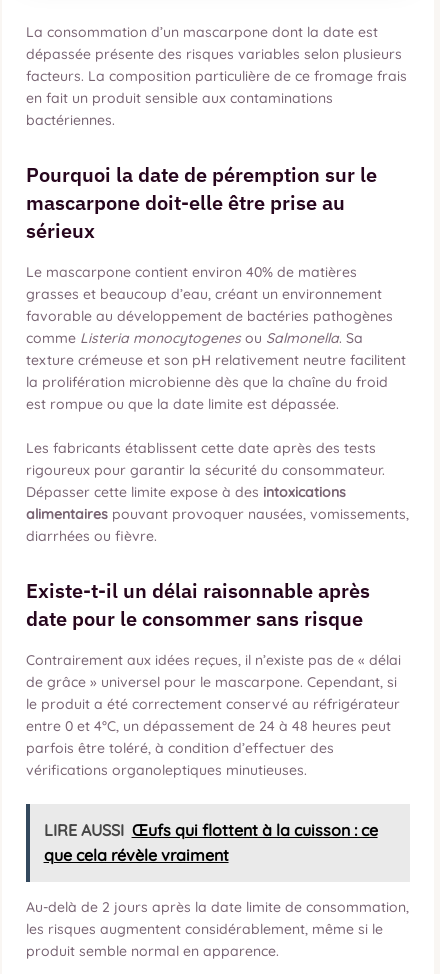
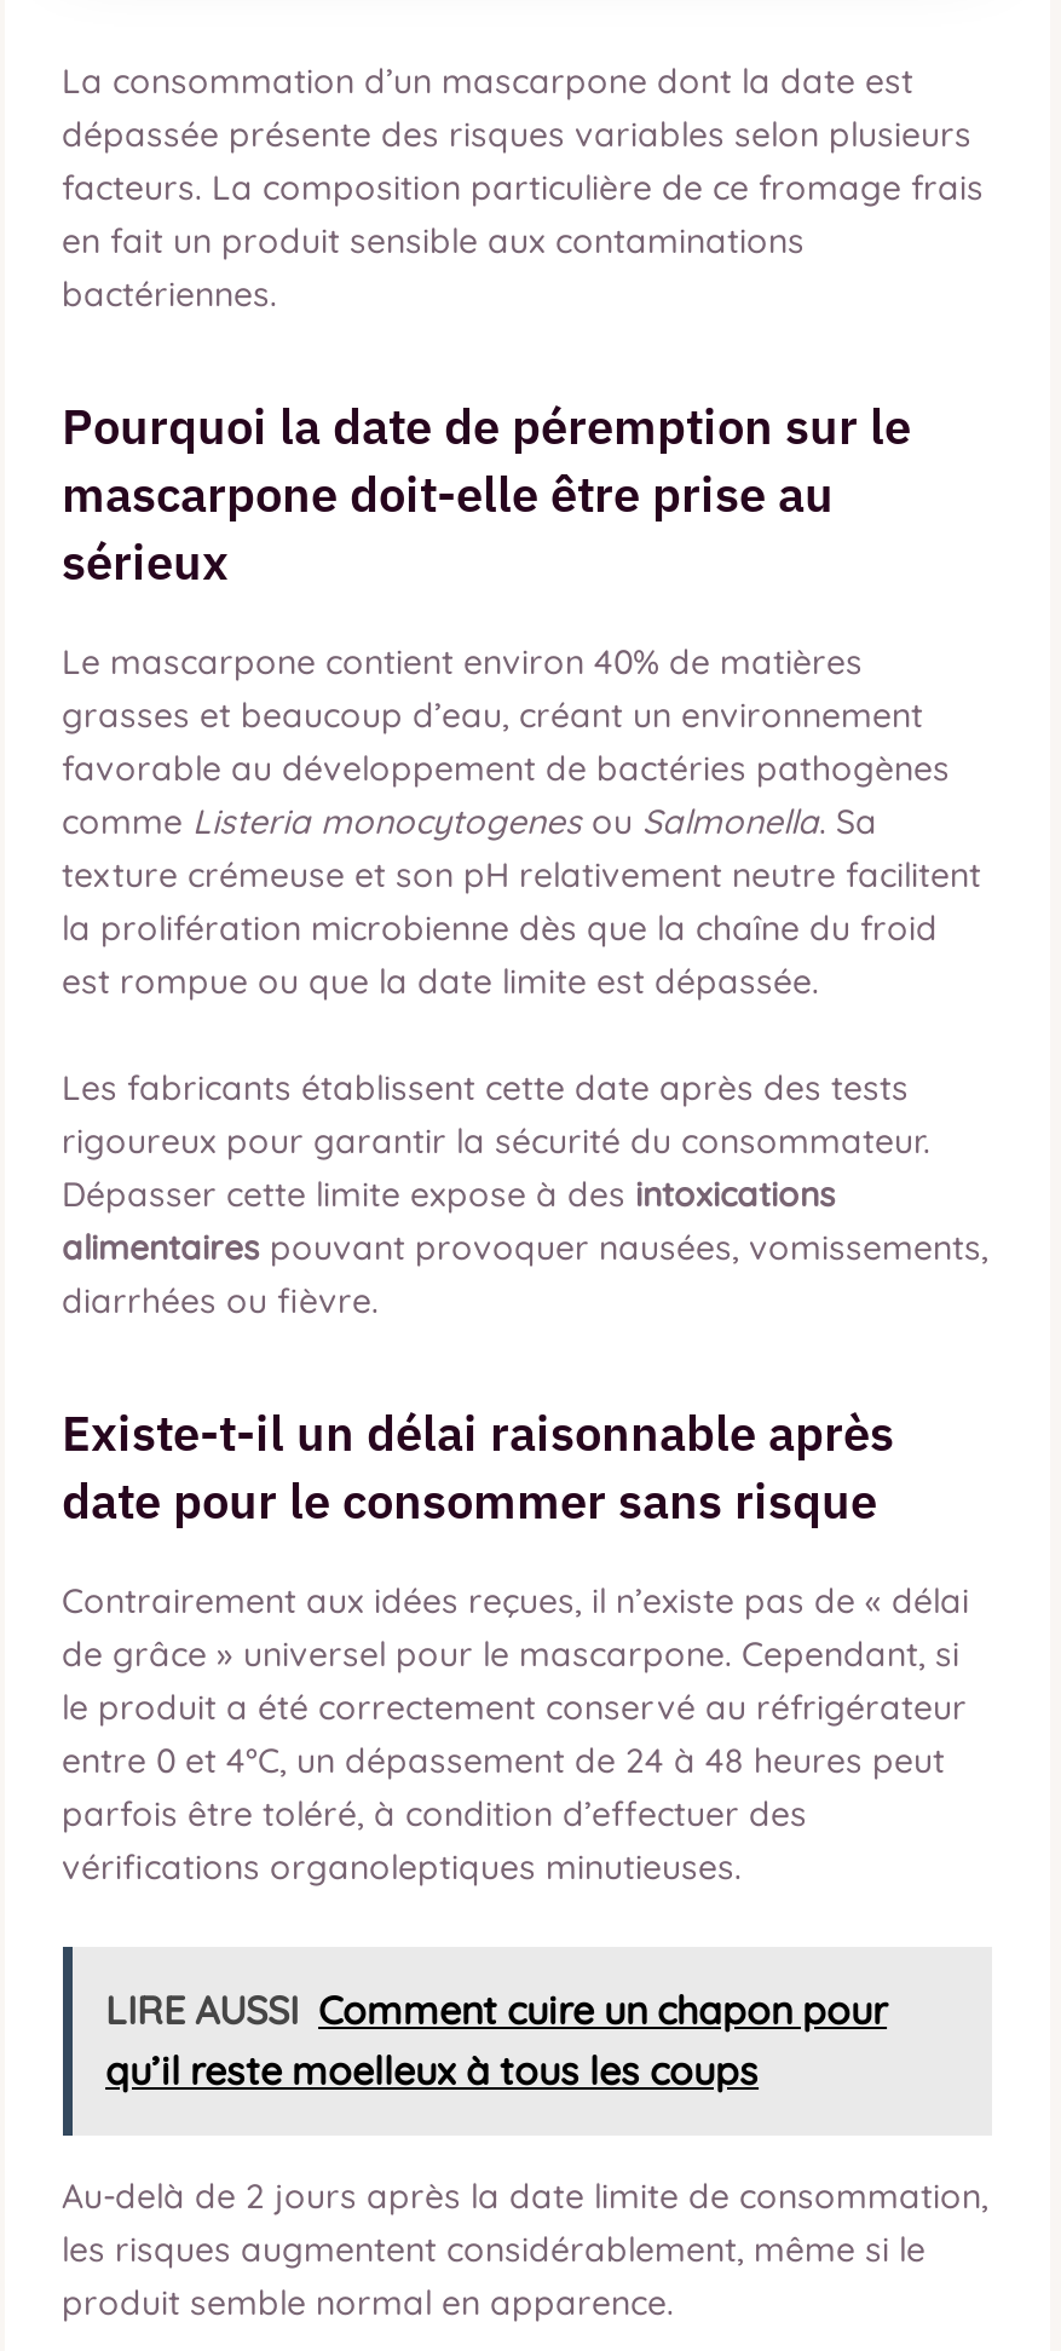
[43,820,377,865] LIRE AUSSI Œufs qui flottent à la cuisson : ce | que cela révèle vraiment -> [105,1987,887,2096] LIRE AUSSI Comment cuire un chapon pour | qu’il reste moelleux à tous les coups

